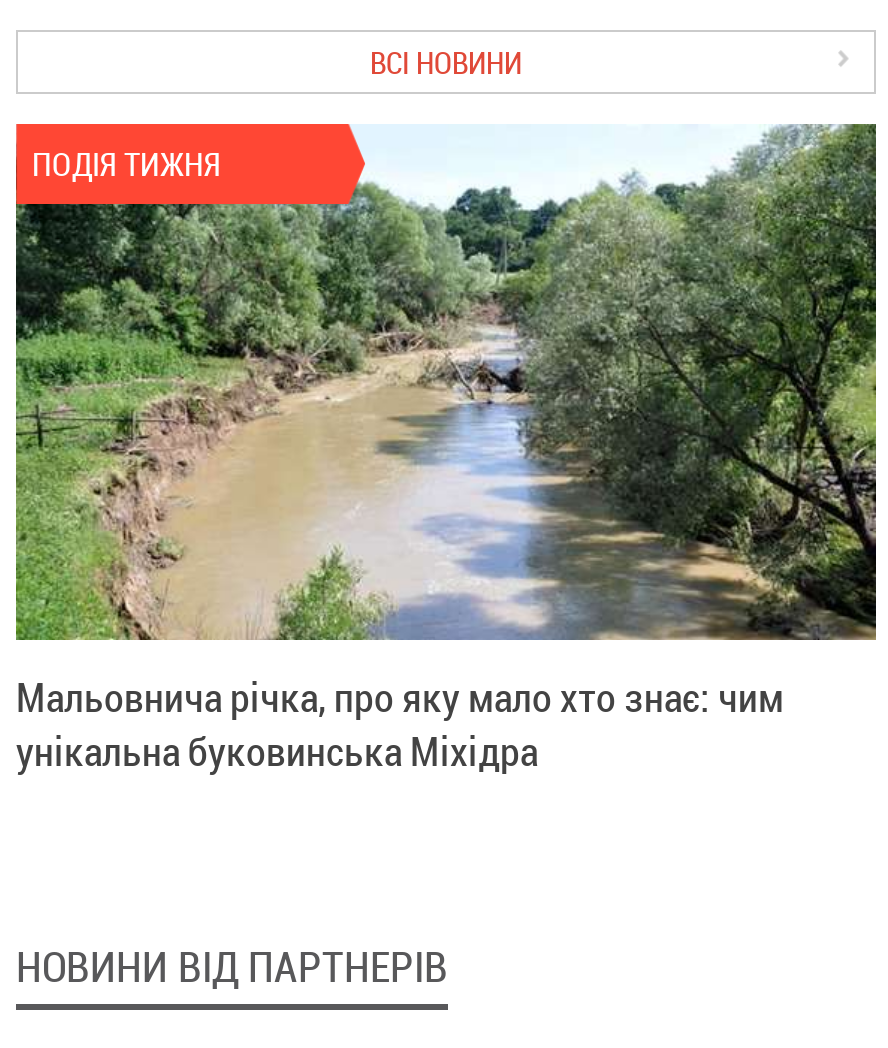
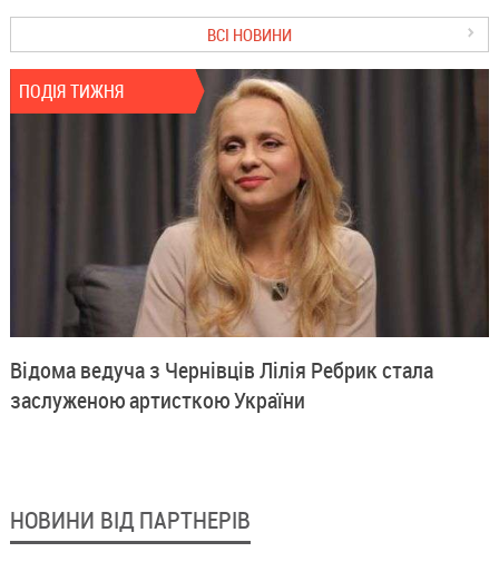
[14,124,878,777] [image] | Мальовнича річка, про яку мало хто знає: чим | унікальна буковинська Міхідра -> [9,68,490,415] [image] | Відома ведуча з Чернівців Лілія Ребрик стала | заслуженою артисткою України

